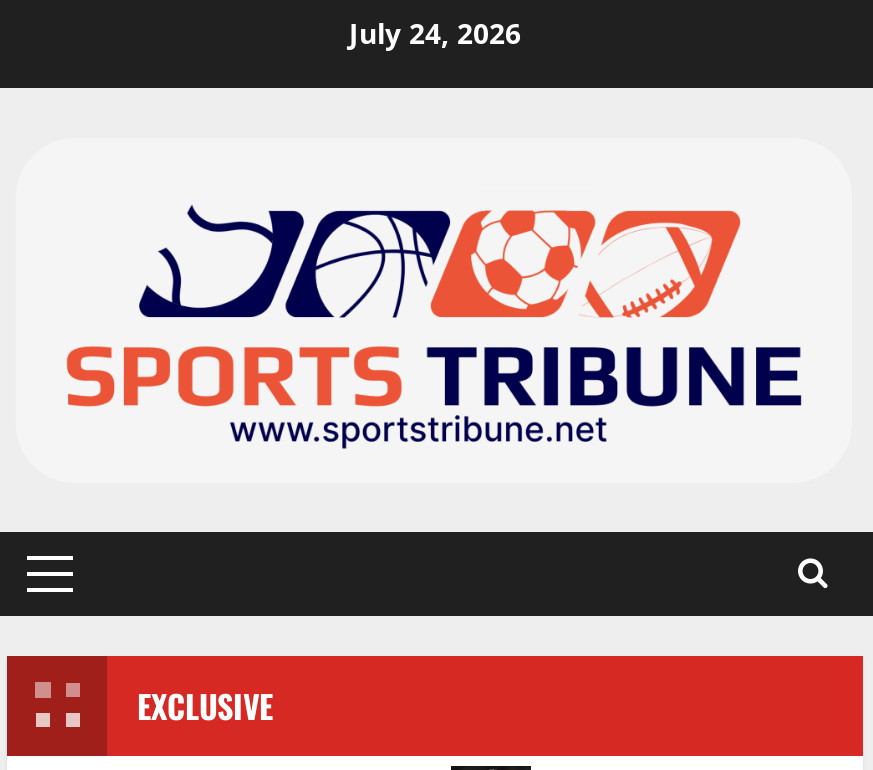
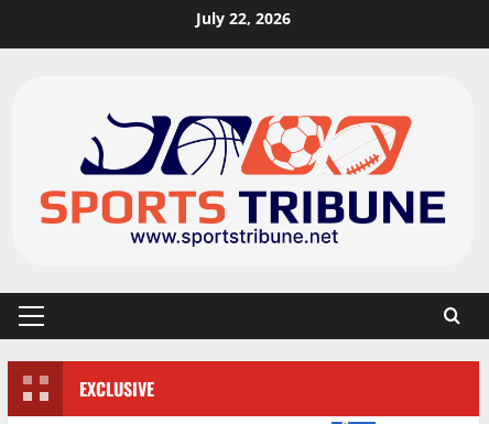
[349,14,521,52] July 24, 2026 -> [196,8,291,29] July 22, 2026

